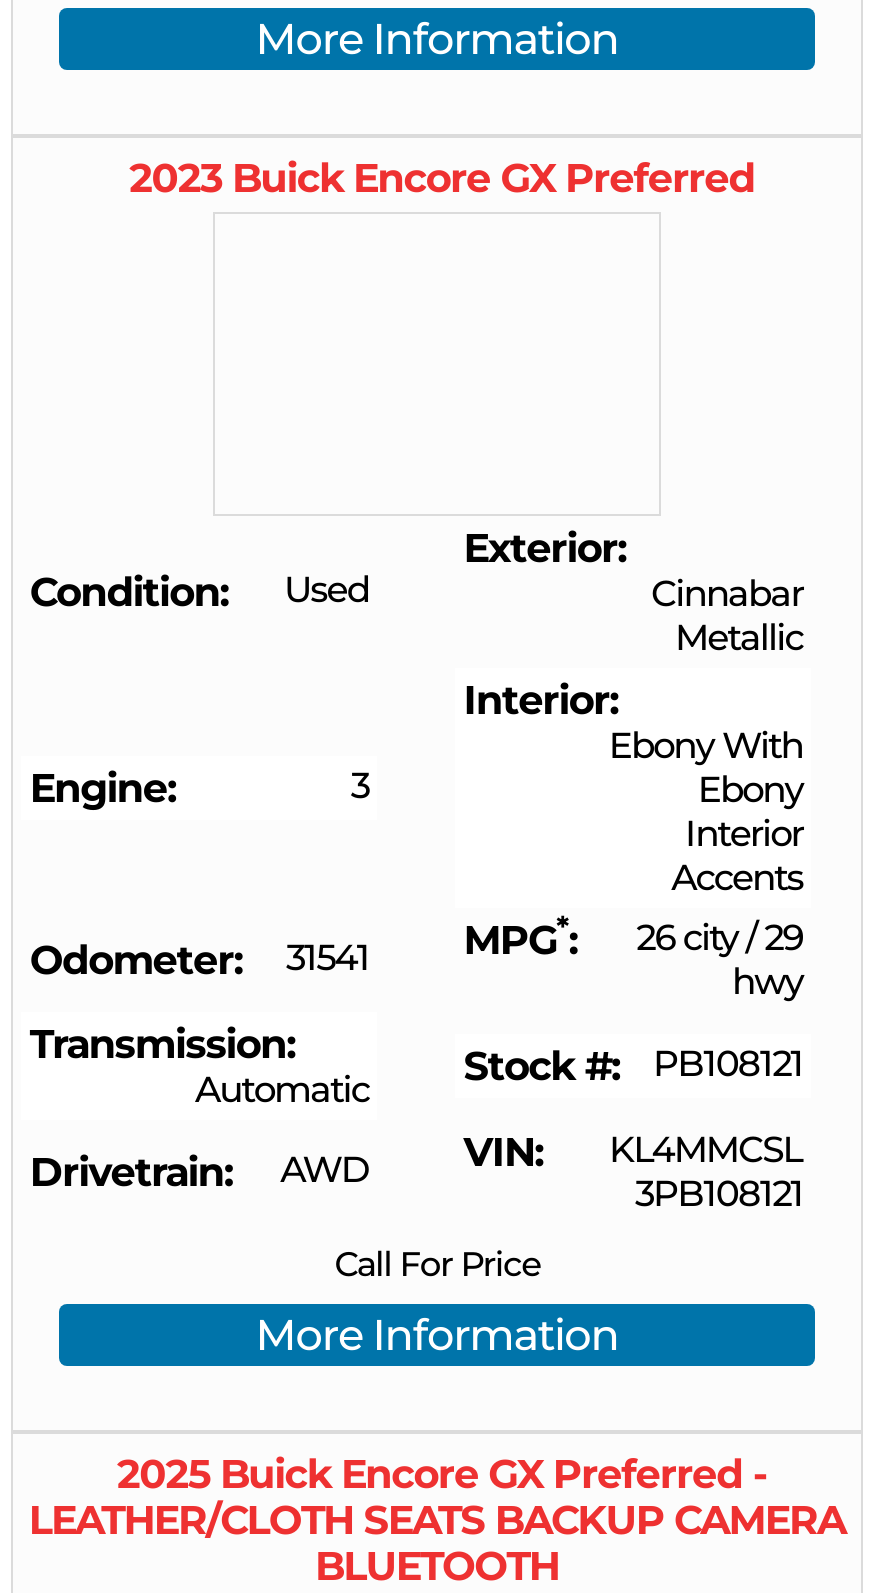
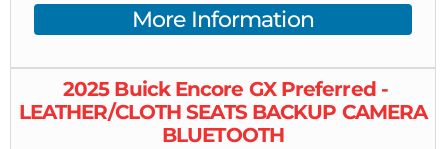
[129,154,755,202] 2023 Buick Encore GX Preferred -> none
[30,524,803,812] Exterior | Cinnabar | Metallic | Engine | 3 -> none
[30,568,369,616] Condition | Used -> none
[30,676,803,1360] Interior | Ebony With | Ebony | Interior | Accents | Odometer | 31541 | MPG* | 26 city/29 | hwy | Transmission | Automatic | Stock # | PB108121 | Drivetrain | AWD | VIN | KL4MMCSL | 3PB108121 | Call For Price | More Information -> none

